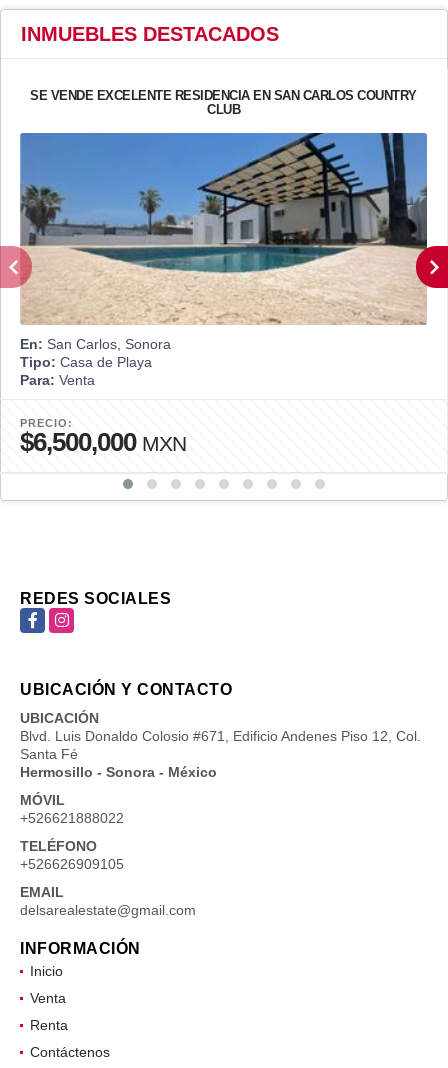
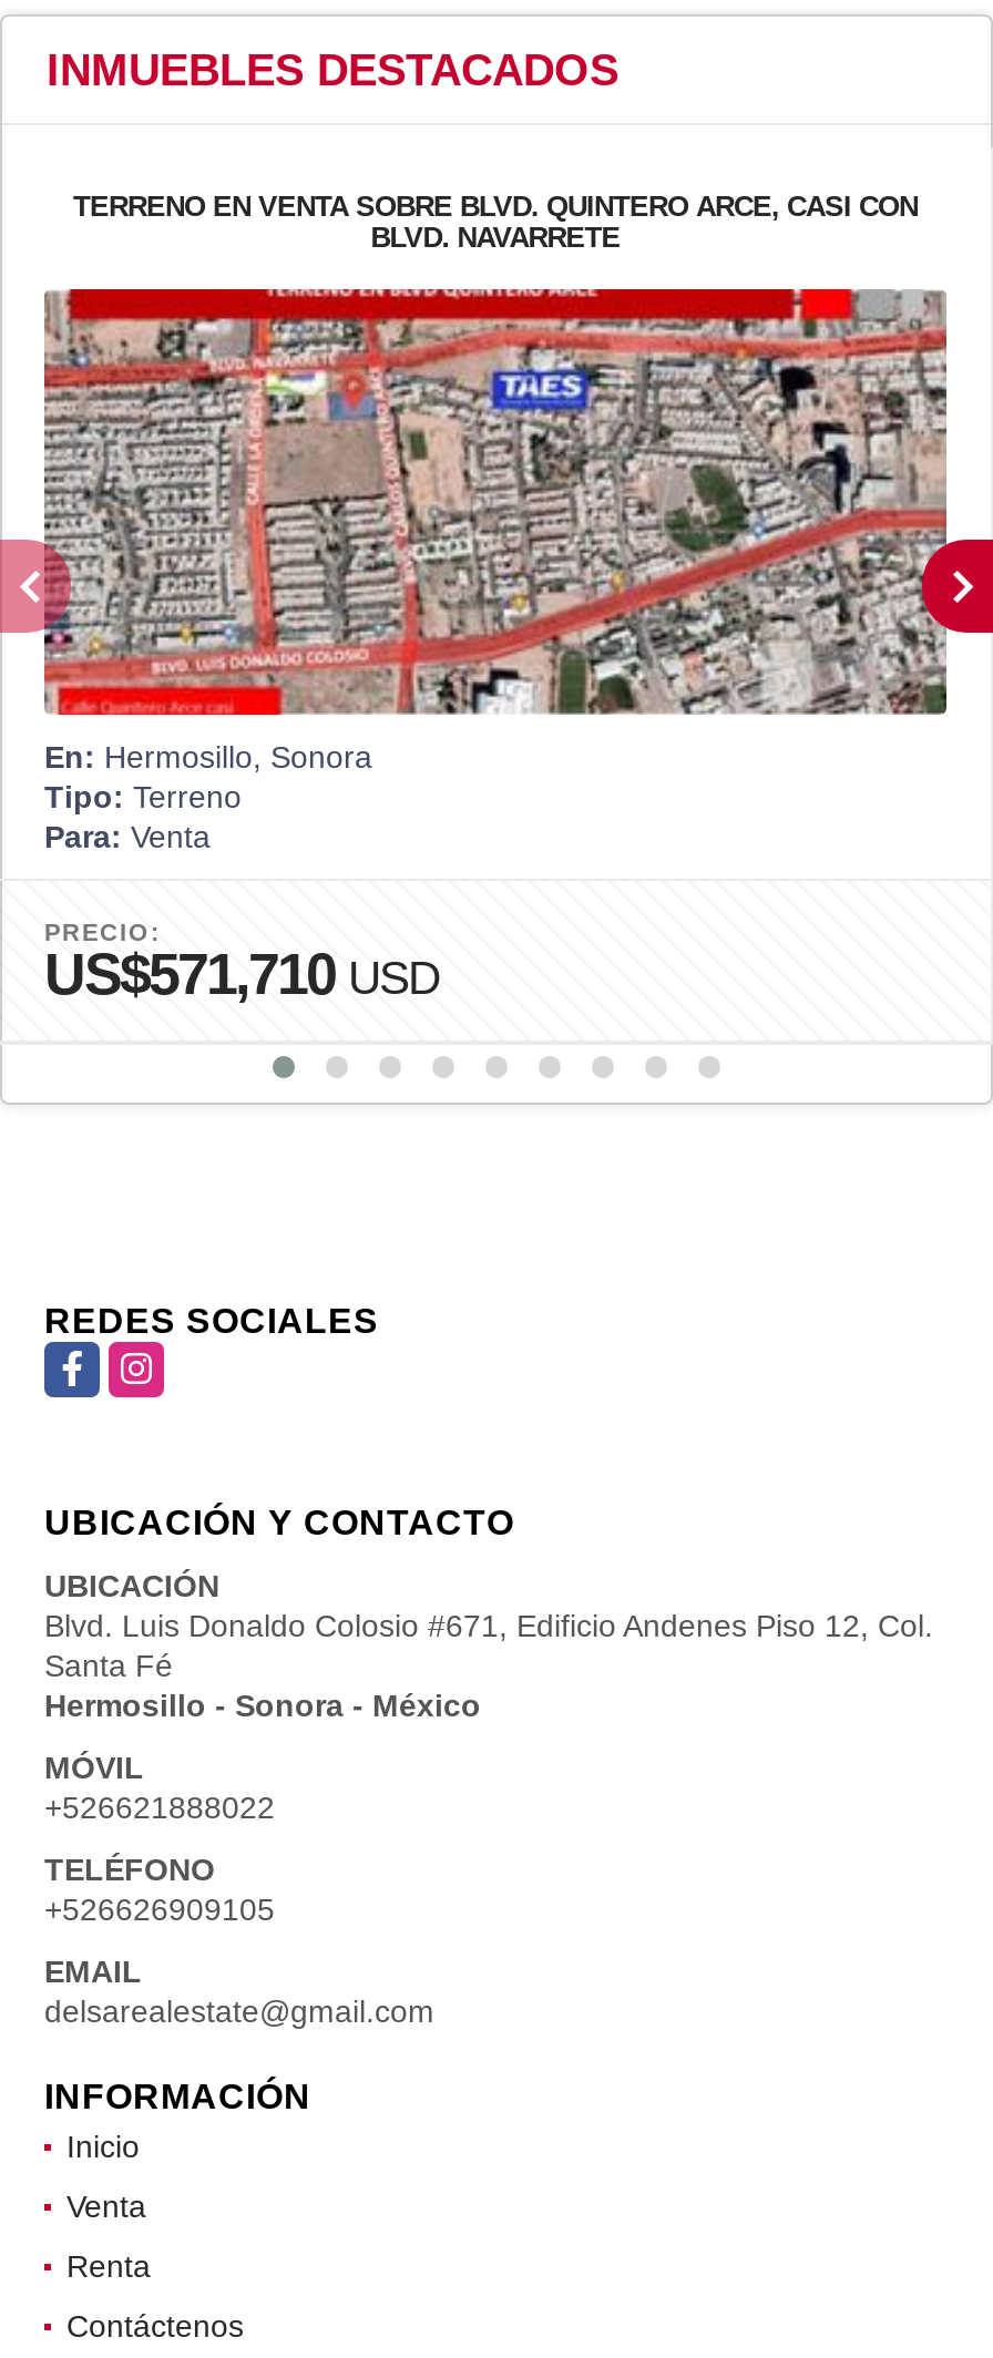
[30,88,417,117] SE VENDE EXCELENTE RESIDENCIA EN SAN CARLOS COUNTRY | CLUB -> [73,189,918,253] TERRENO EN VENTA SOBRE BLVD. QUINTERO ARCE, CASI CON | BLVD. NAVARRETE
[19,132,428,370] [image] | En: San Carlos, Sonora | Tipo: Casa de Playa -> [42,287,949,814] [image] | En: Hermosillo, Sonora | Tipo: Terreno
[20,427,186,457] $6,500,000 MXN -> [44,940,439,1007] US$571,710 USD

